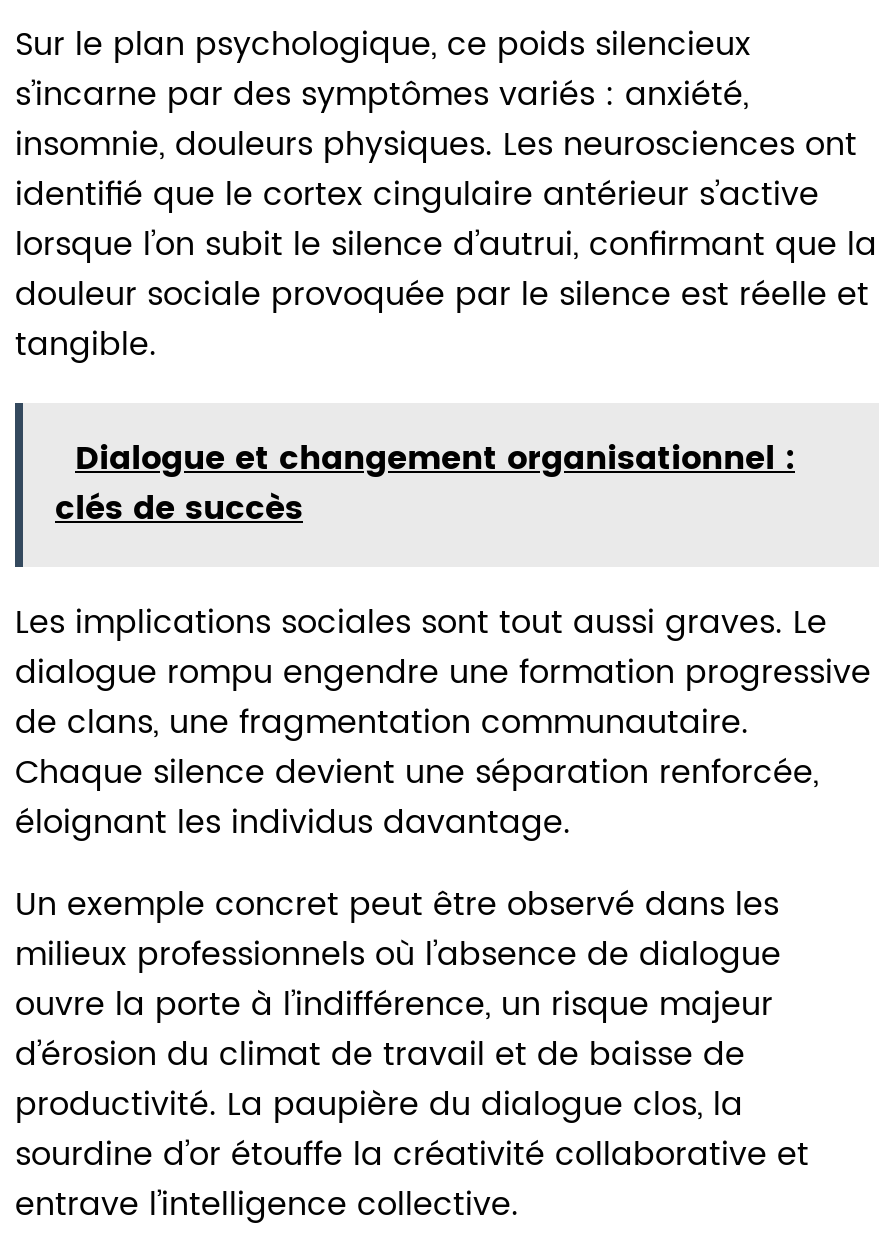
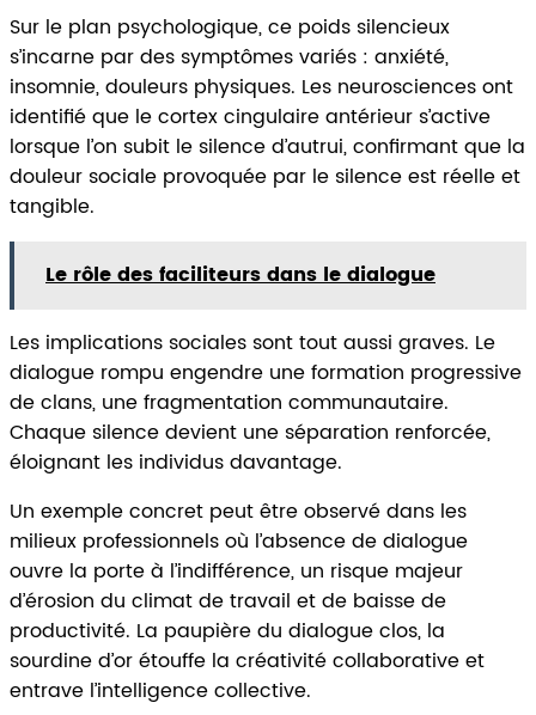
[55,433,795,535] Dialogue et changement organisationnel : | clés de succès -> [45,259,435,290] Le rôle des faciliteurs dans le dialogue

